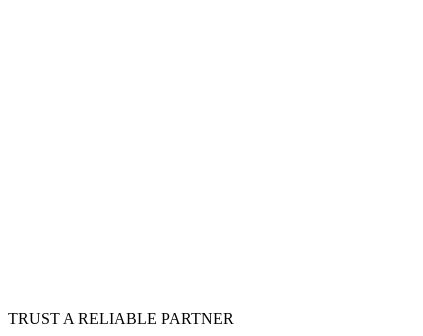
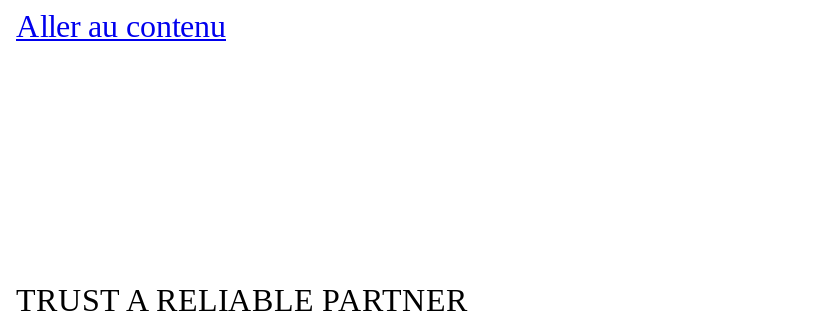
none -> [16,9,226,43] Aller au contenu

